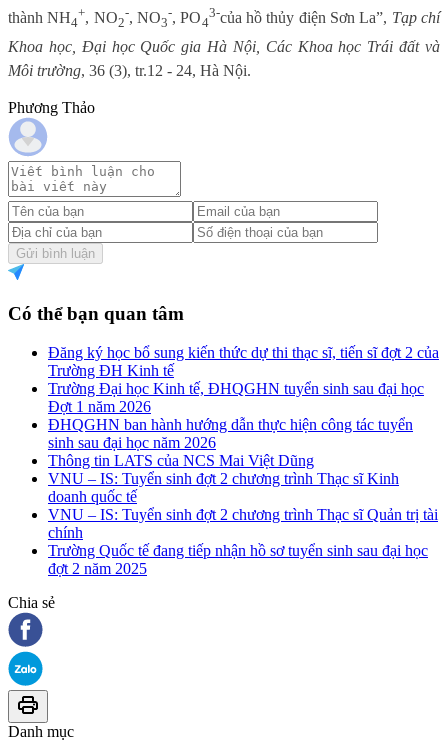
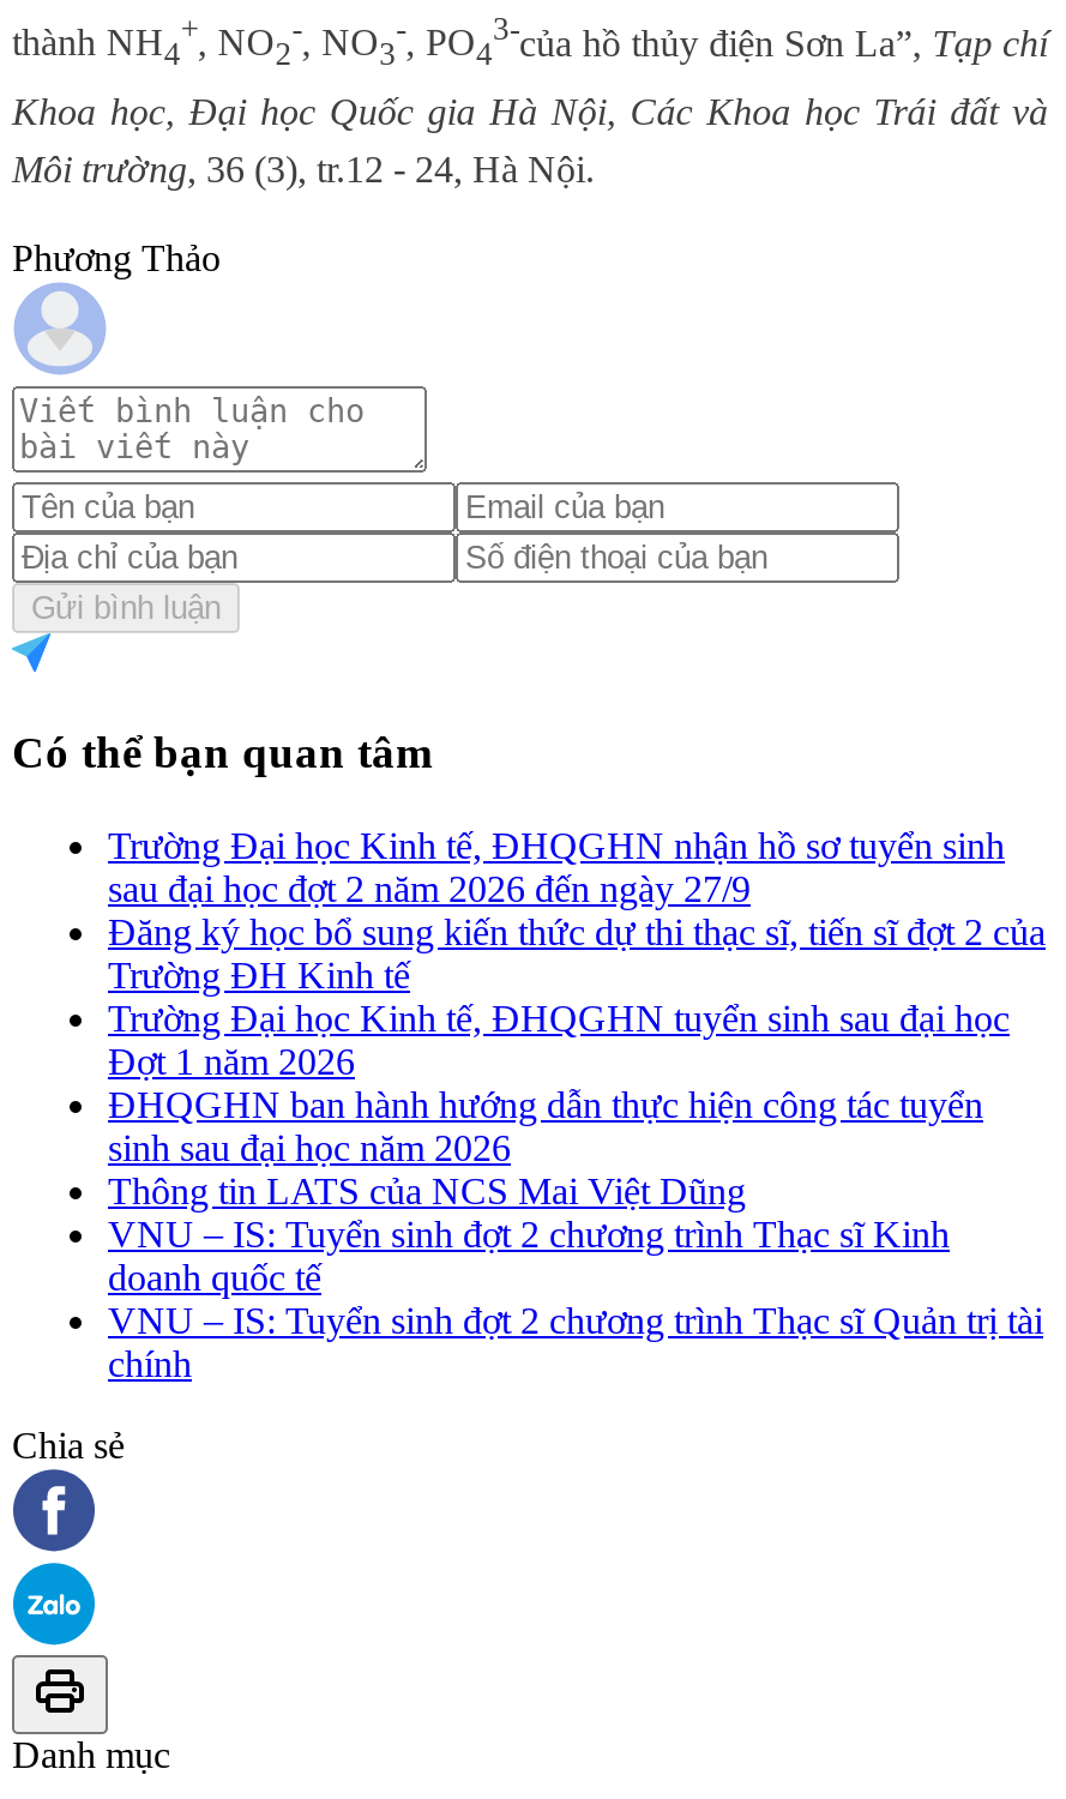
none -> [108,825,1005,909] Trường Đại học Kinh tế, ĐHQGHN nhận hồ sơ tuyển sinh | sau đại học đợt 2 năm 2026 đến ngày 27/9
moved [48,344,439,541] -> [108,911,1046,1384]: Đăng ký học bổ sung kiến thức dự thi thạc sĩ, tiến sĩ đợt 2 của | Trường ĐH Kinh tế | Trường Đại học Kinh tế, ĐHQGHN tuyển sinh sau đại học | ... | VNU – IS: Tuyển sinh đợt 2 chương trình Thạc sĩ Quản trị tài | chính
[48,542,428,577] Trường Quốc tế đang tiếp nhận hồ sơ tuyển sinh sau đại học | đợt 2 năm 2025 -> none

